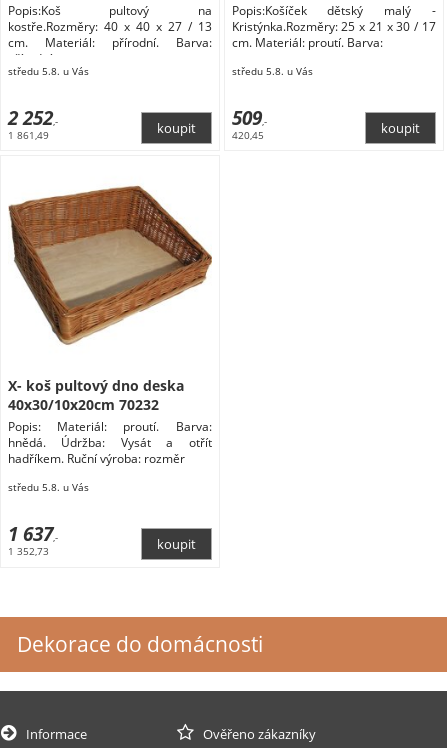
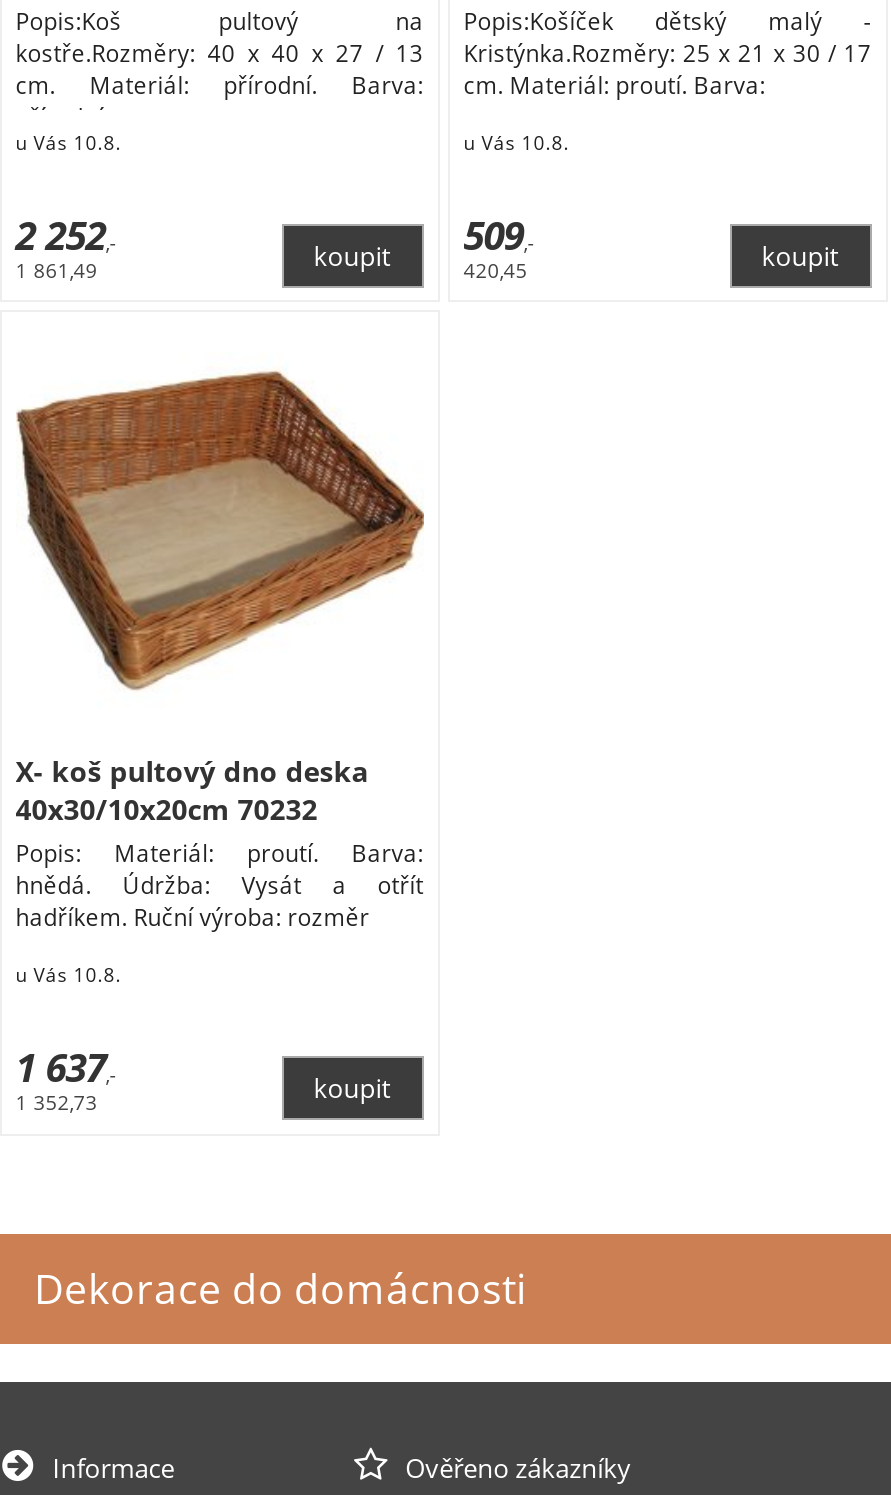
[8,64,89,77] středu 5.8. u Vás -> [15,129,121,155] u Vás 10.8.
[232,64,313,77] středu 5.8. u Vás -> [463,129,569,155] u Vás 10.8.
[8,481,89,494] středu 5.8. u Vás -> [15,962,121,988] u Vás 10.8.

